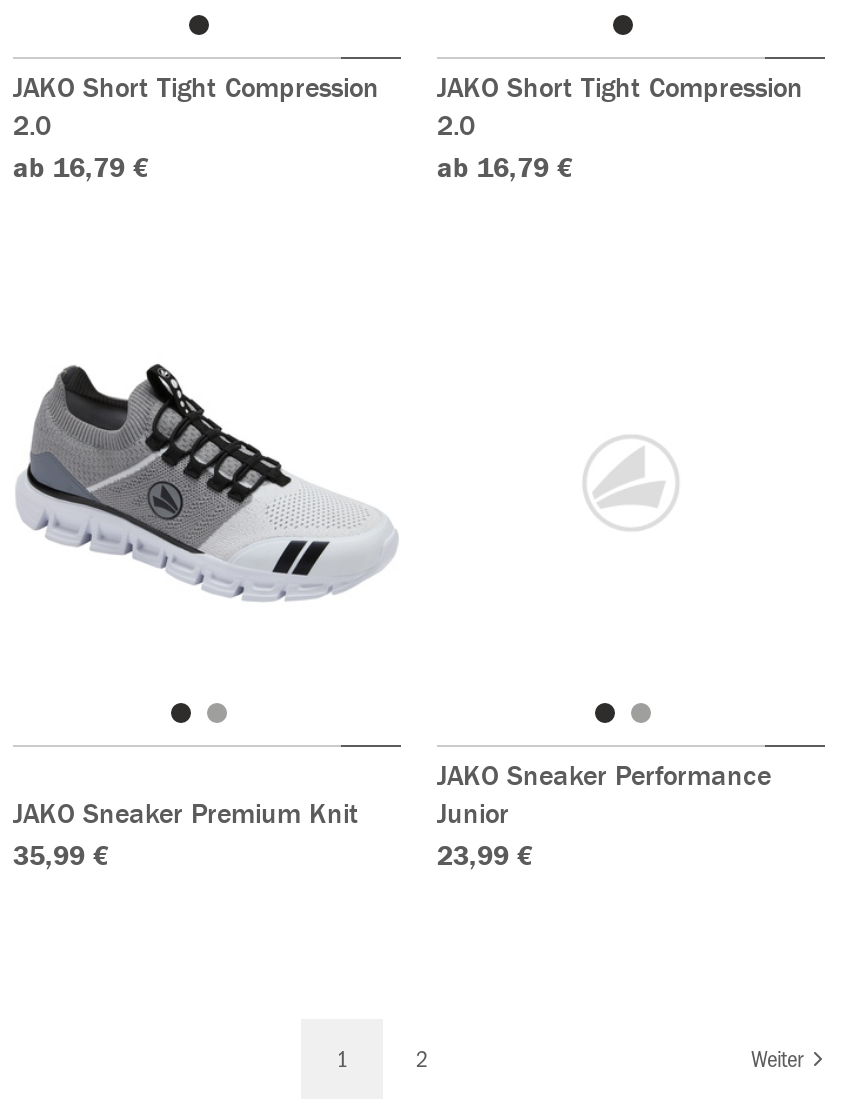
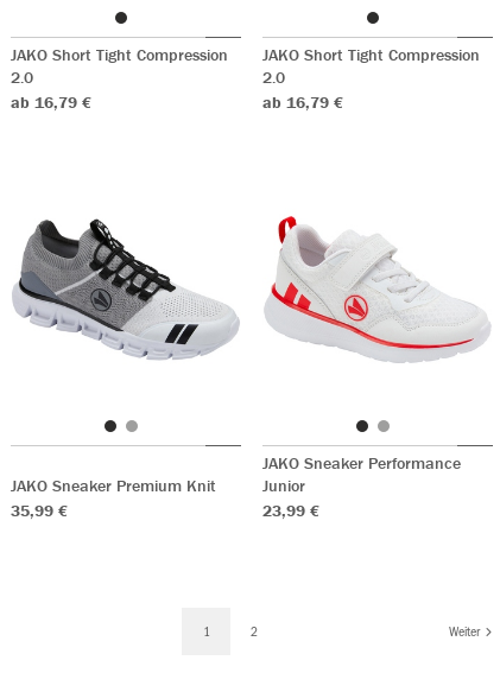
none -> [265,215,490,363] [image]

